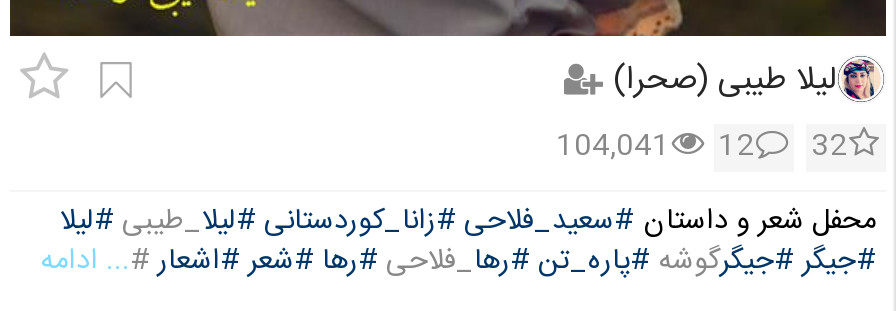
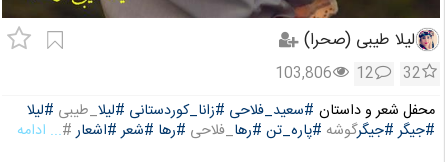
[556,124,847,172] 104,041 12 32 -> [275,62,420,86] 103,806 12 32

